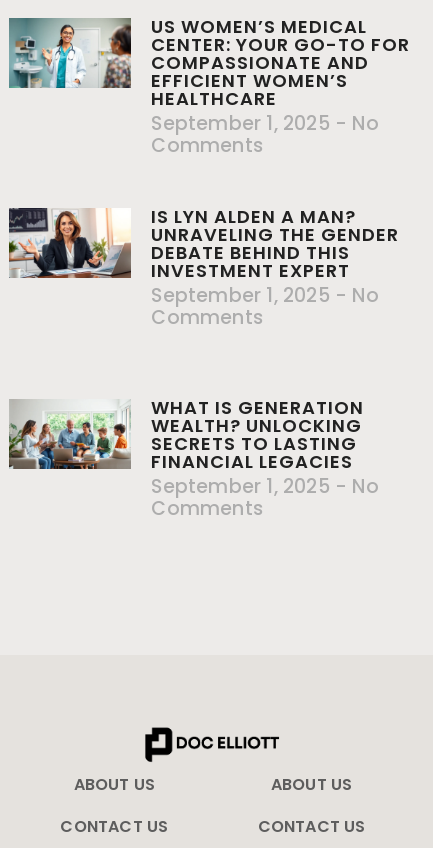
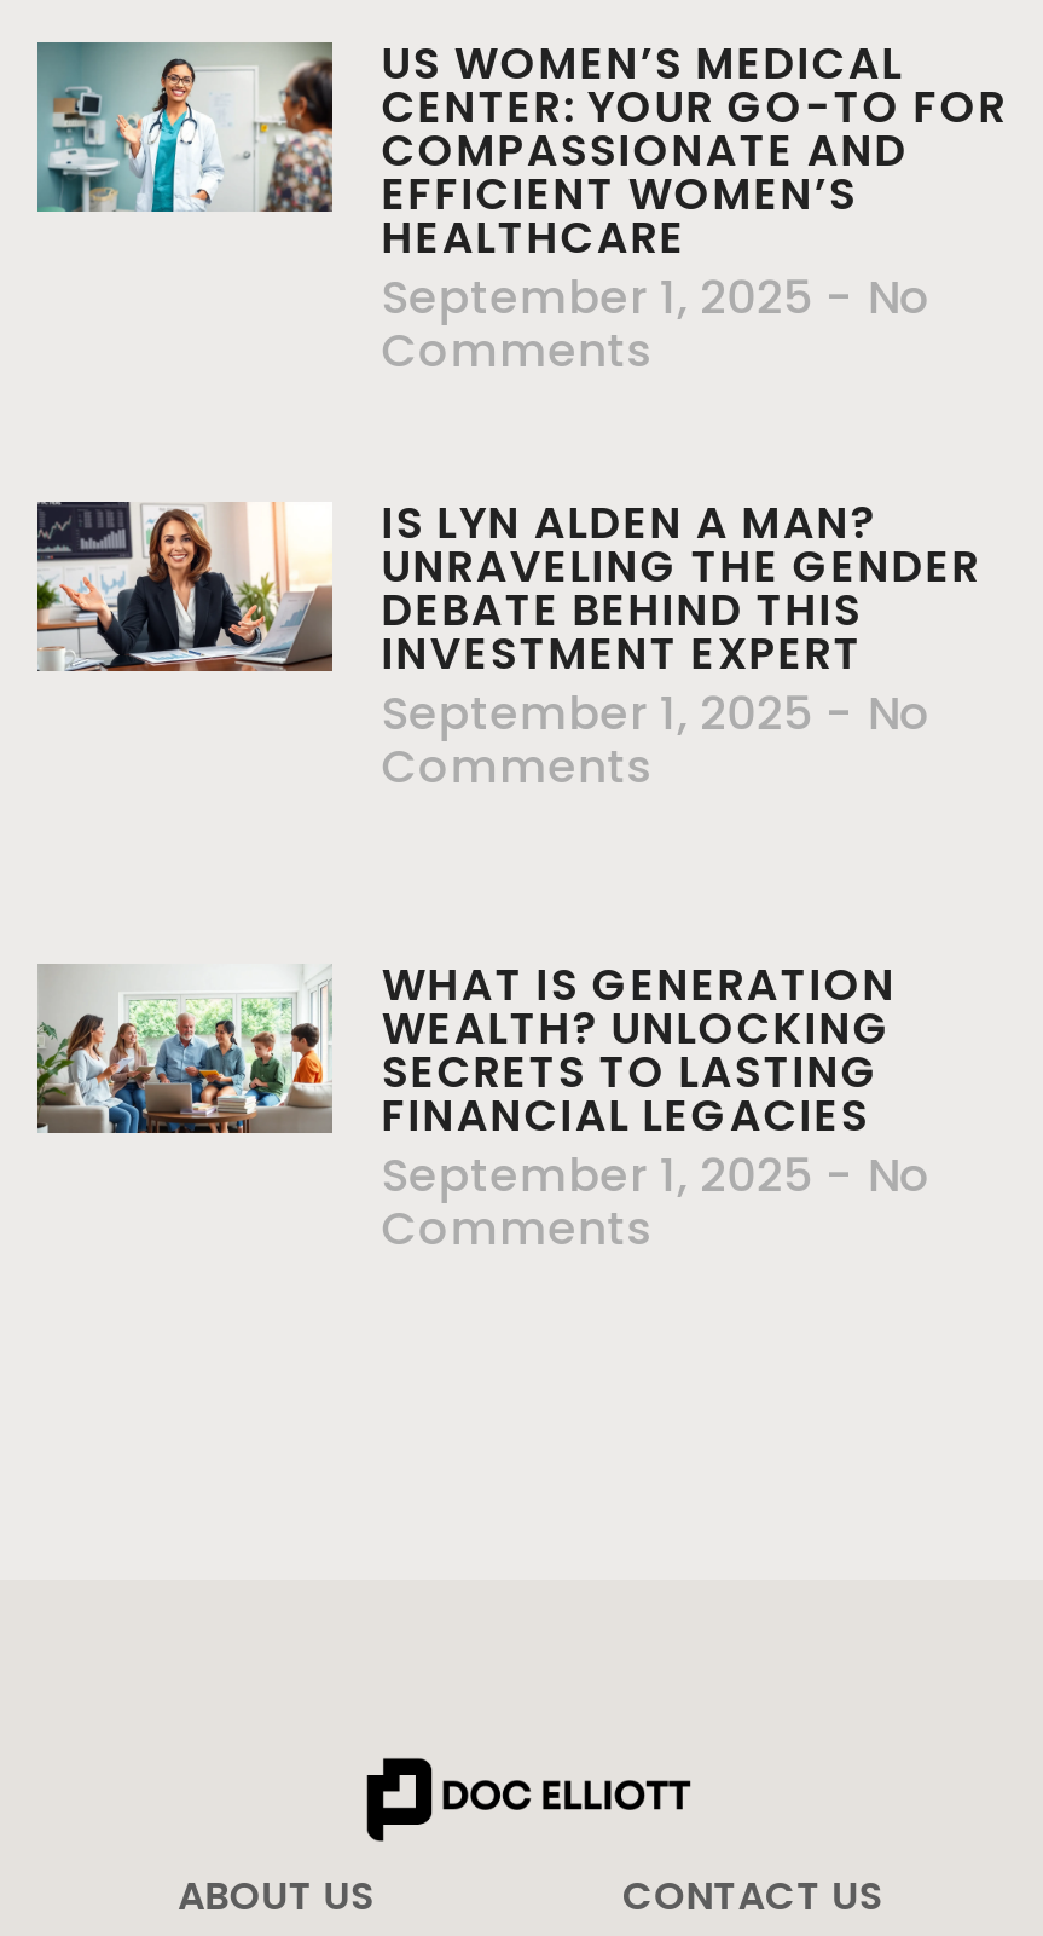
[60,773,352,838] ABOUT US | CONTACT US -> none

